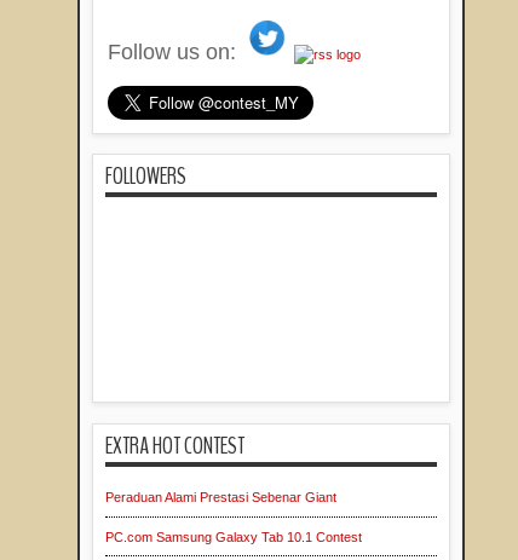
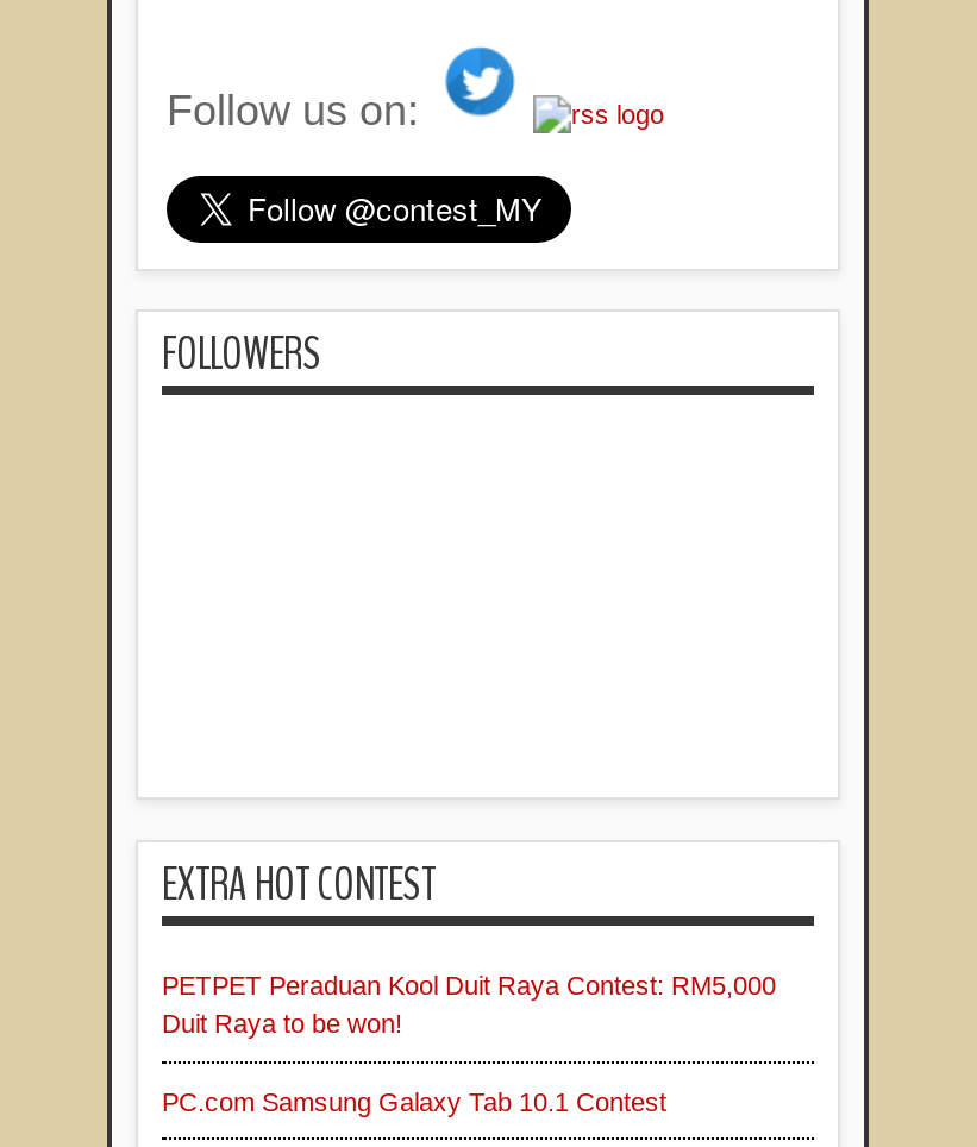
[105,490,336,505] Peraduan Alami Prestasi Sebenar Giant -> [162,972,776,1038] PETPET Peraduan Kool Duit Raya Contest: RM5,000 | Duit Raya to be won!

